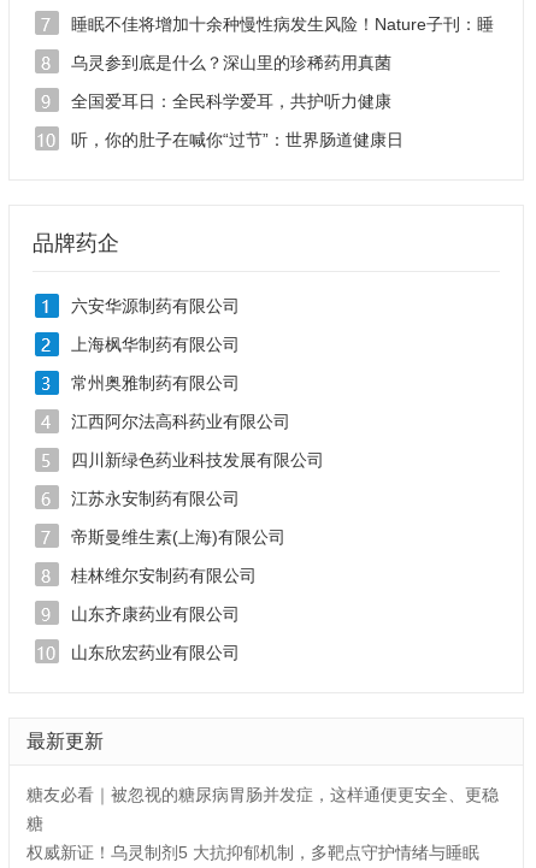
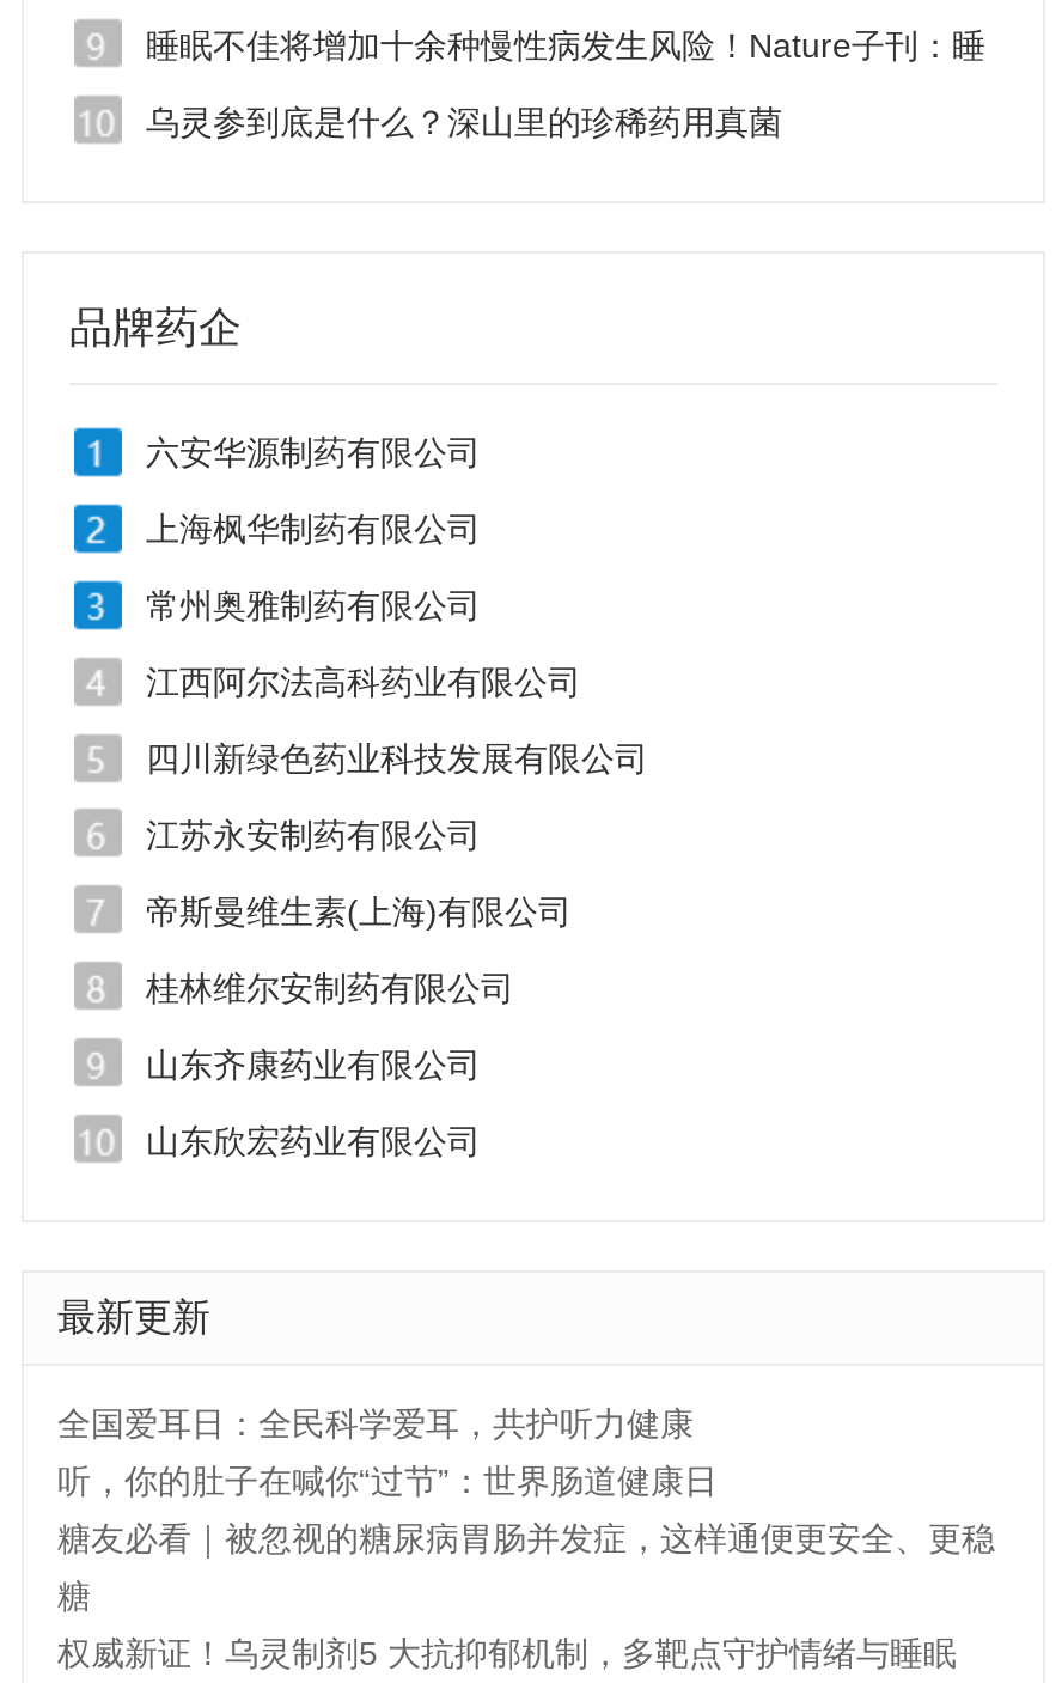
moved [71,91,404,149] -> [57,1404,718,1500]: 全国爱耳日：全民科学爱耳，共护听力健康 | 听，你的肚子在喊你“过节”：世界肠道健康日
moved [26,231,324,751] -> [57,304,648,1337]: 品牌药企 | 六安华源制药有限公司 | 上海枫华制药有限公司 | ... | 山东欣宏药业有限公司 | 最新更新

